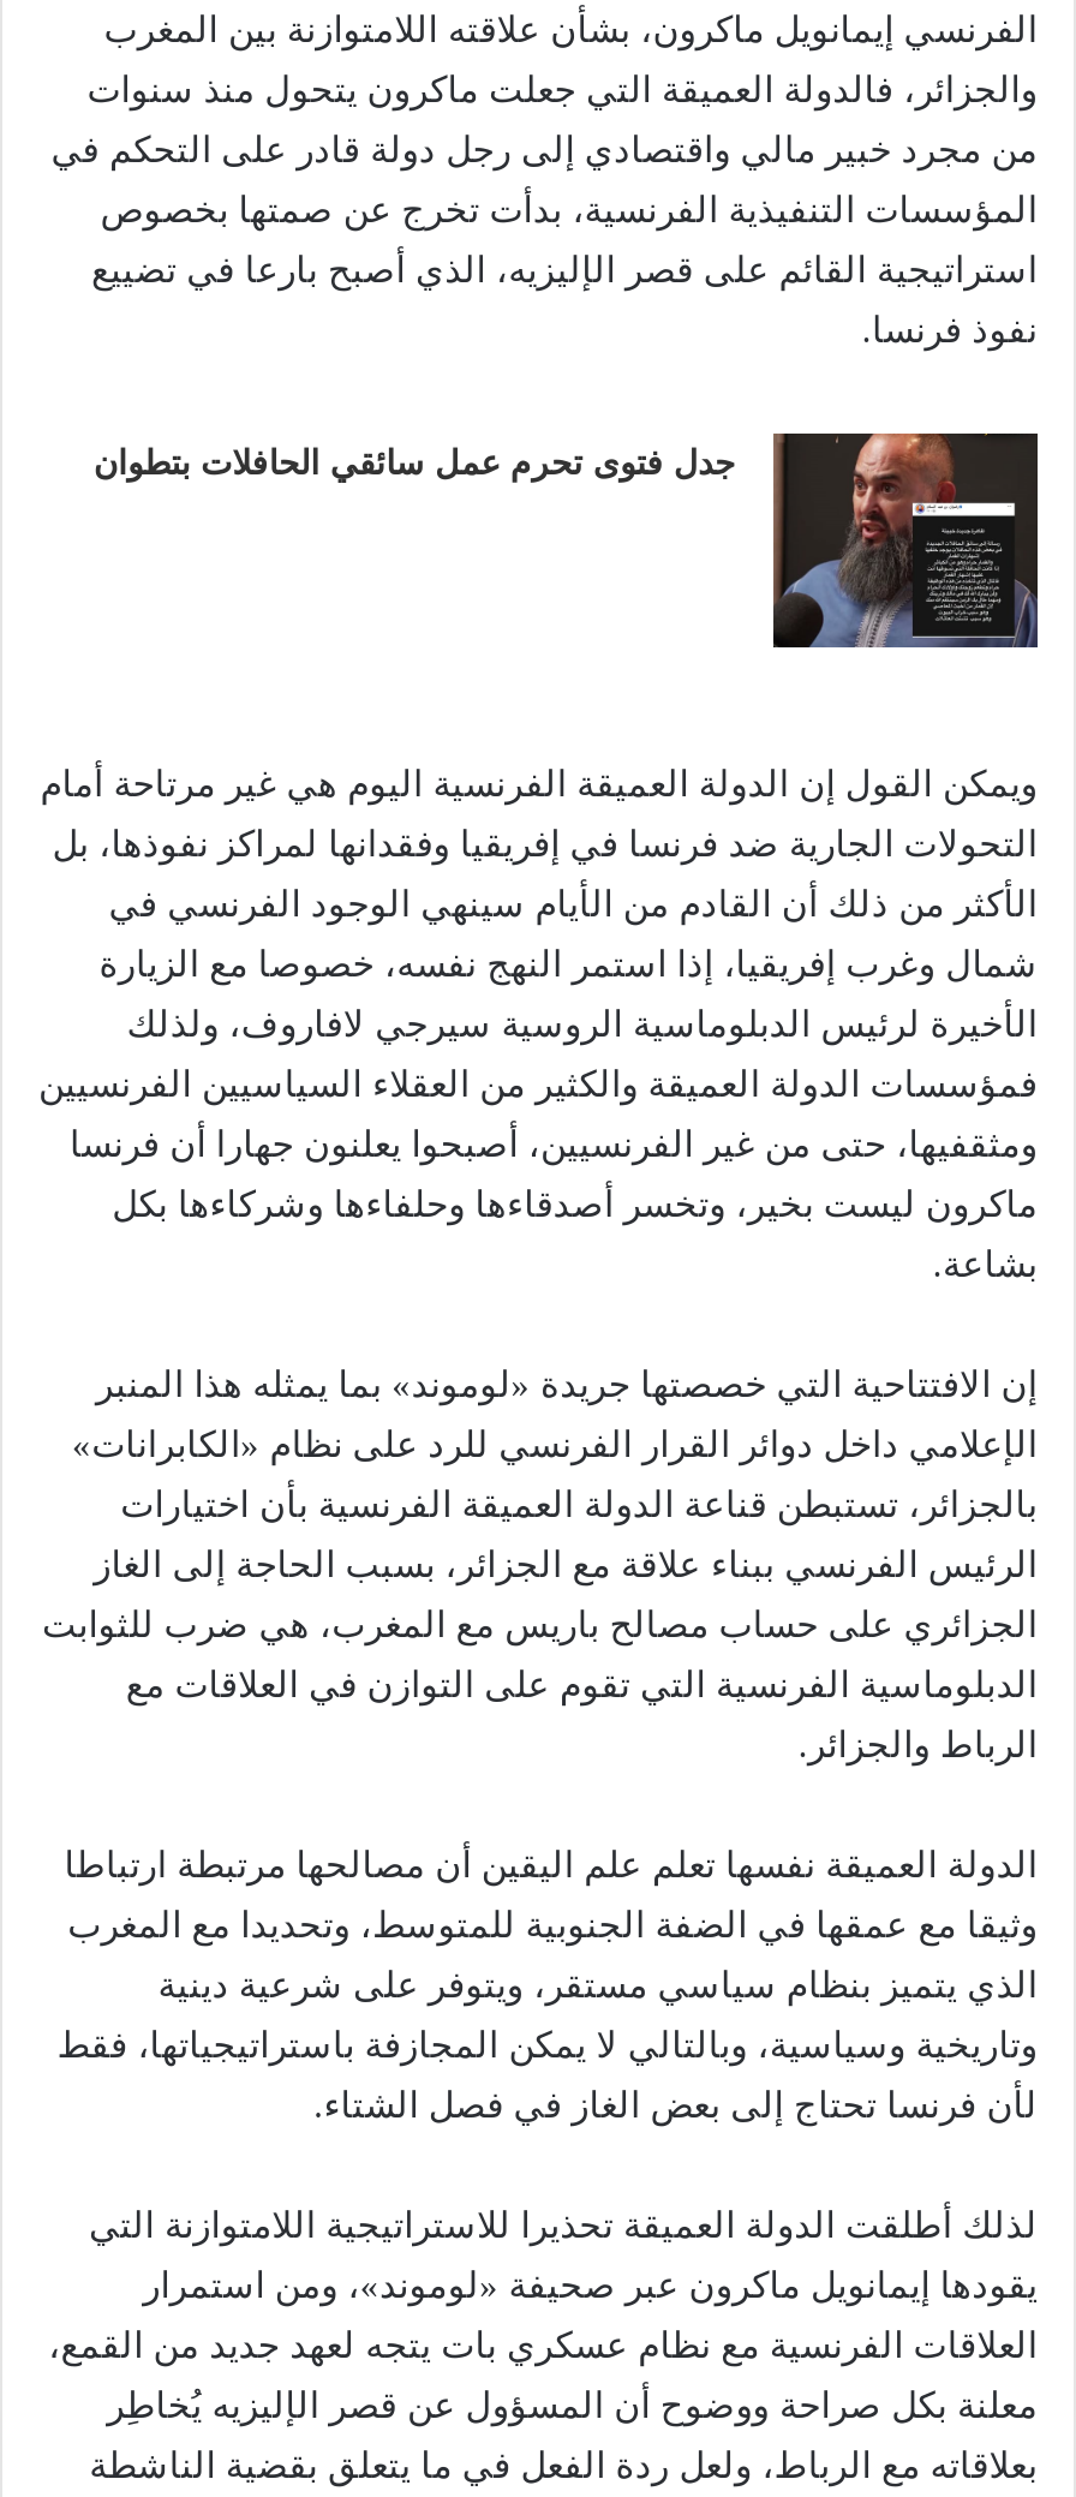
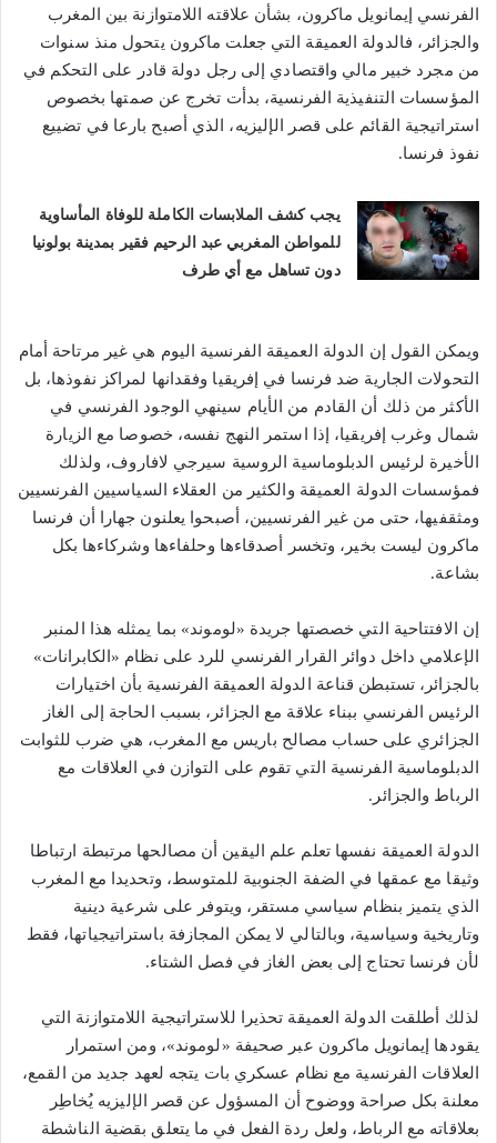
[93,431,1040,650] [image] | جدل فتوى تحرم عمل سائقي الحافلات بتطوان -> [32,200,479,288] [image] | يجب كشف الملابسات الكاملة للوفاة المأساوية | للمواطن المغربي عبد الرحيم فقير بمدينة بولونيا | دون تساهل مع أي طرف

